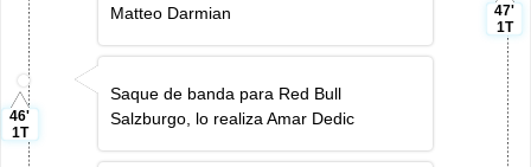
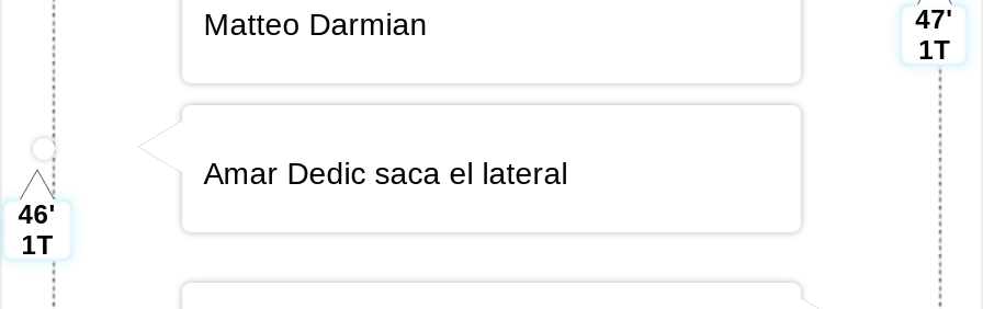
[110,85,354,129] Saque de banda para Red Bull | Salzburgo, lo realiza Amar Dedic -> [204,157,568,192] Amar Dedic saca el lateral

